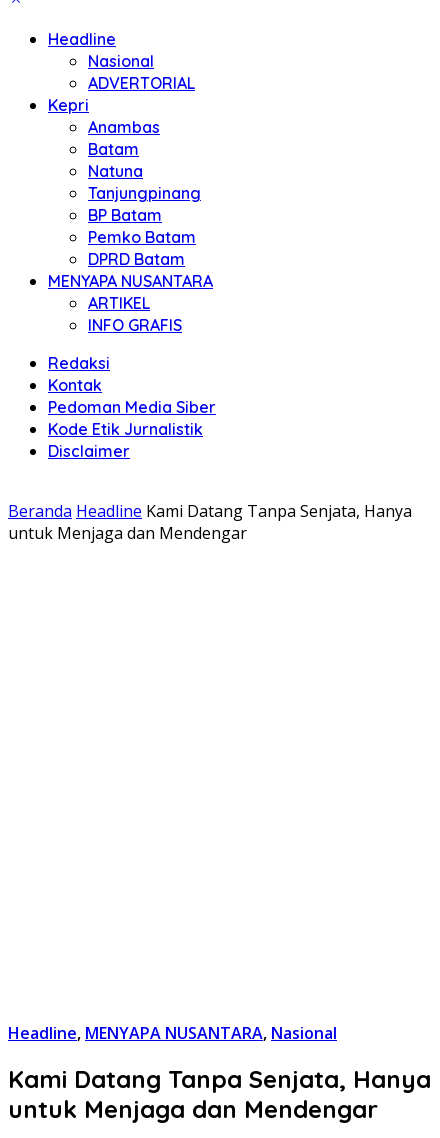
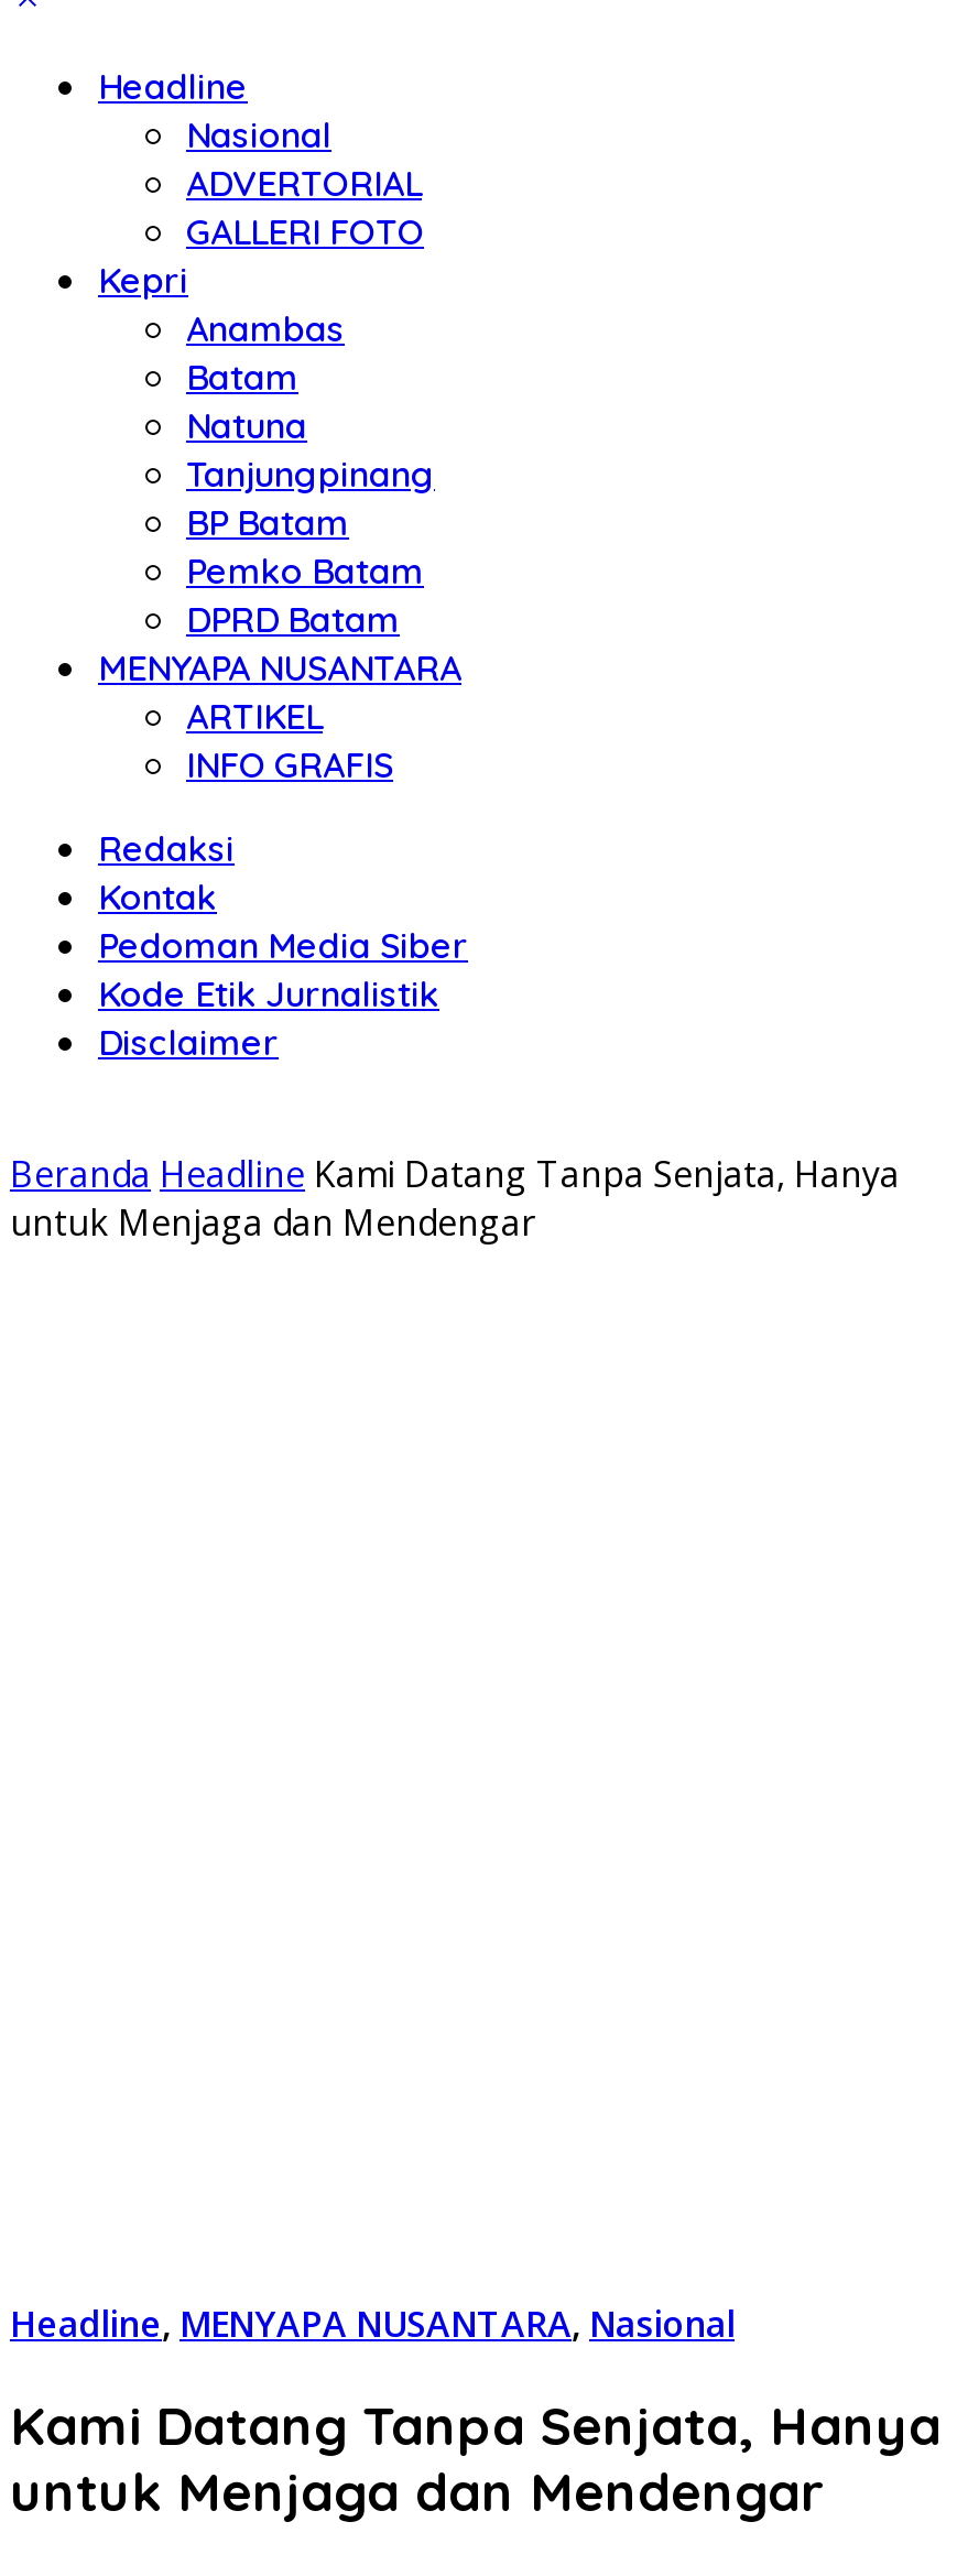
none -> [186,209,424,253] GALLERI FOTO

